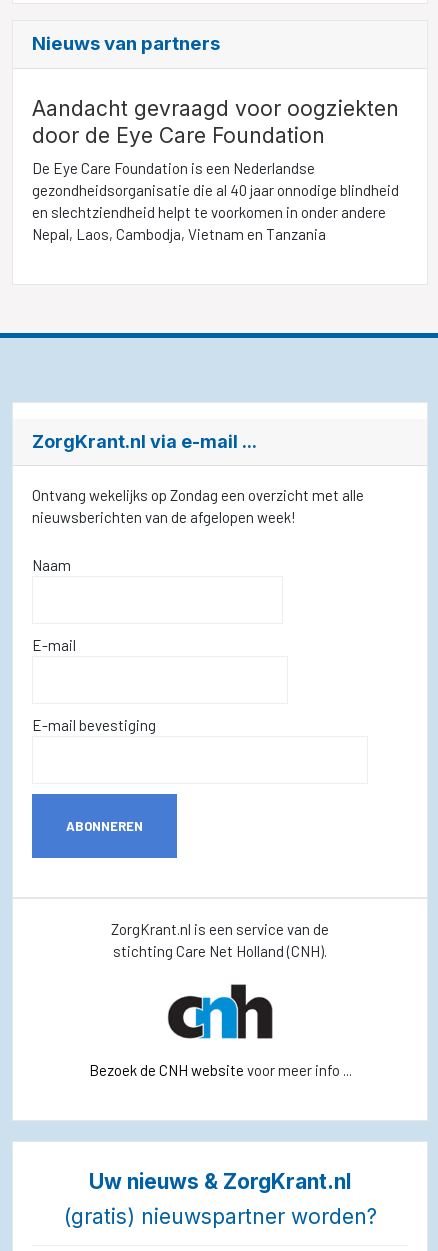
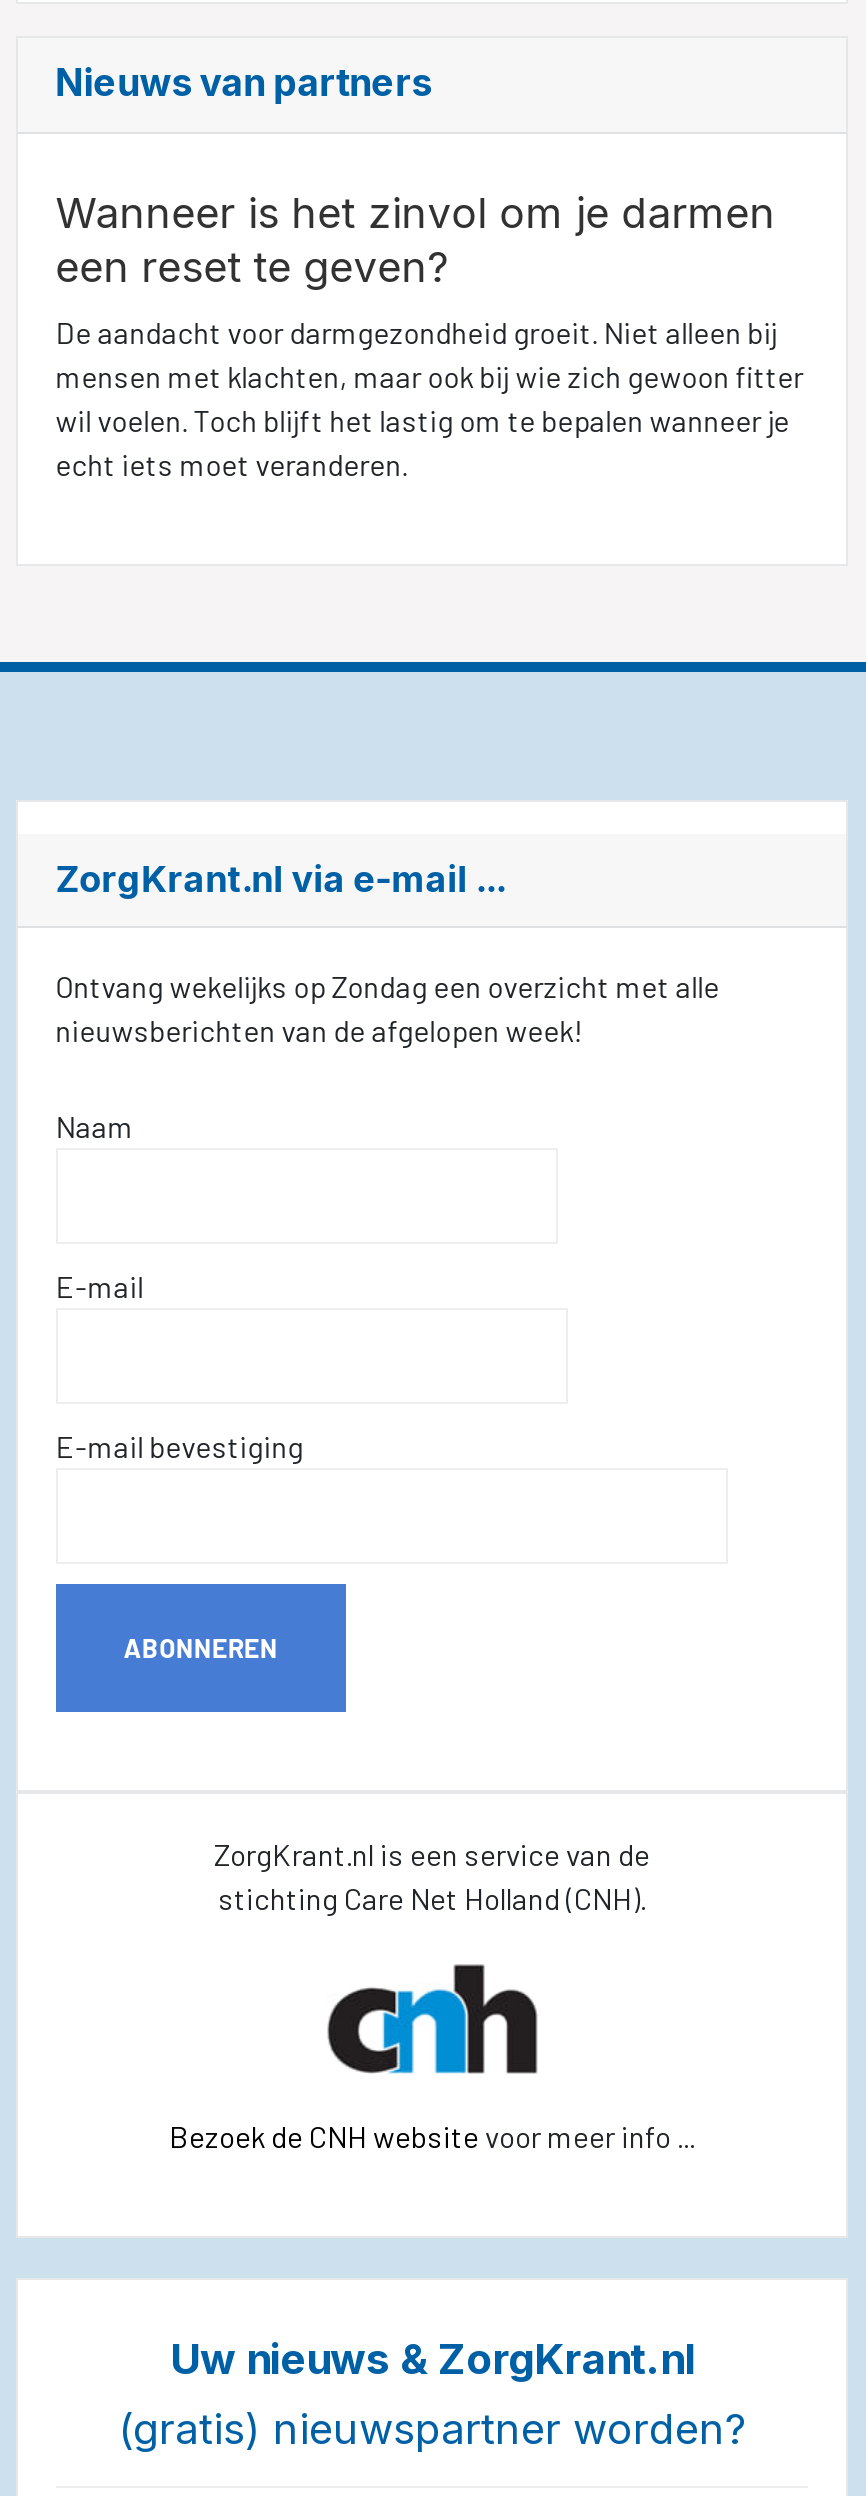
[32,96,399,243] Aandacht gevraagd voor oogziekten | door de Eye Care Foundation | De Eye Care Foundation is een Nederlandse | gezondheidsorganisatie die al 40 jaar onnodige blindheid | en slechtziendheid helpt te voorkomen in onder andere | Nepal, Laos, Cambodja, Vietnam en Tanzania -> [56,188,804,482] Wanneer is het zinvol om je darmen | een reset te geven? | De aandacht voor darmgezondheid groeit. Niet alleen bij | mensen met klachten, maar ook bij wie zich gewoon fitter | wil voelen. Toch blijft het lastig om te bepalen wanneer je | echt iets moet veranderen.

